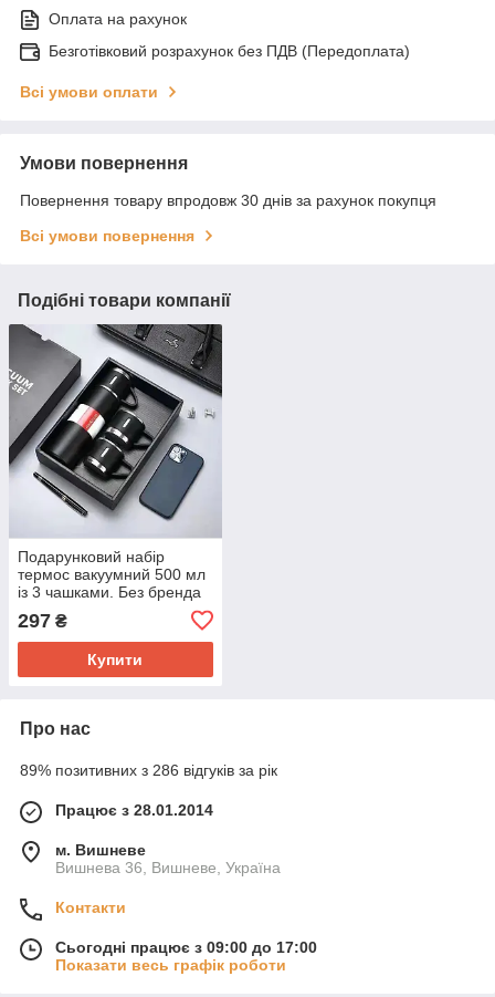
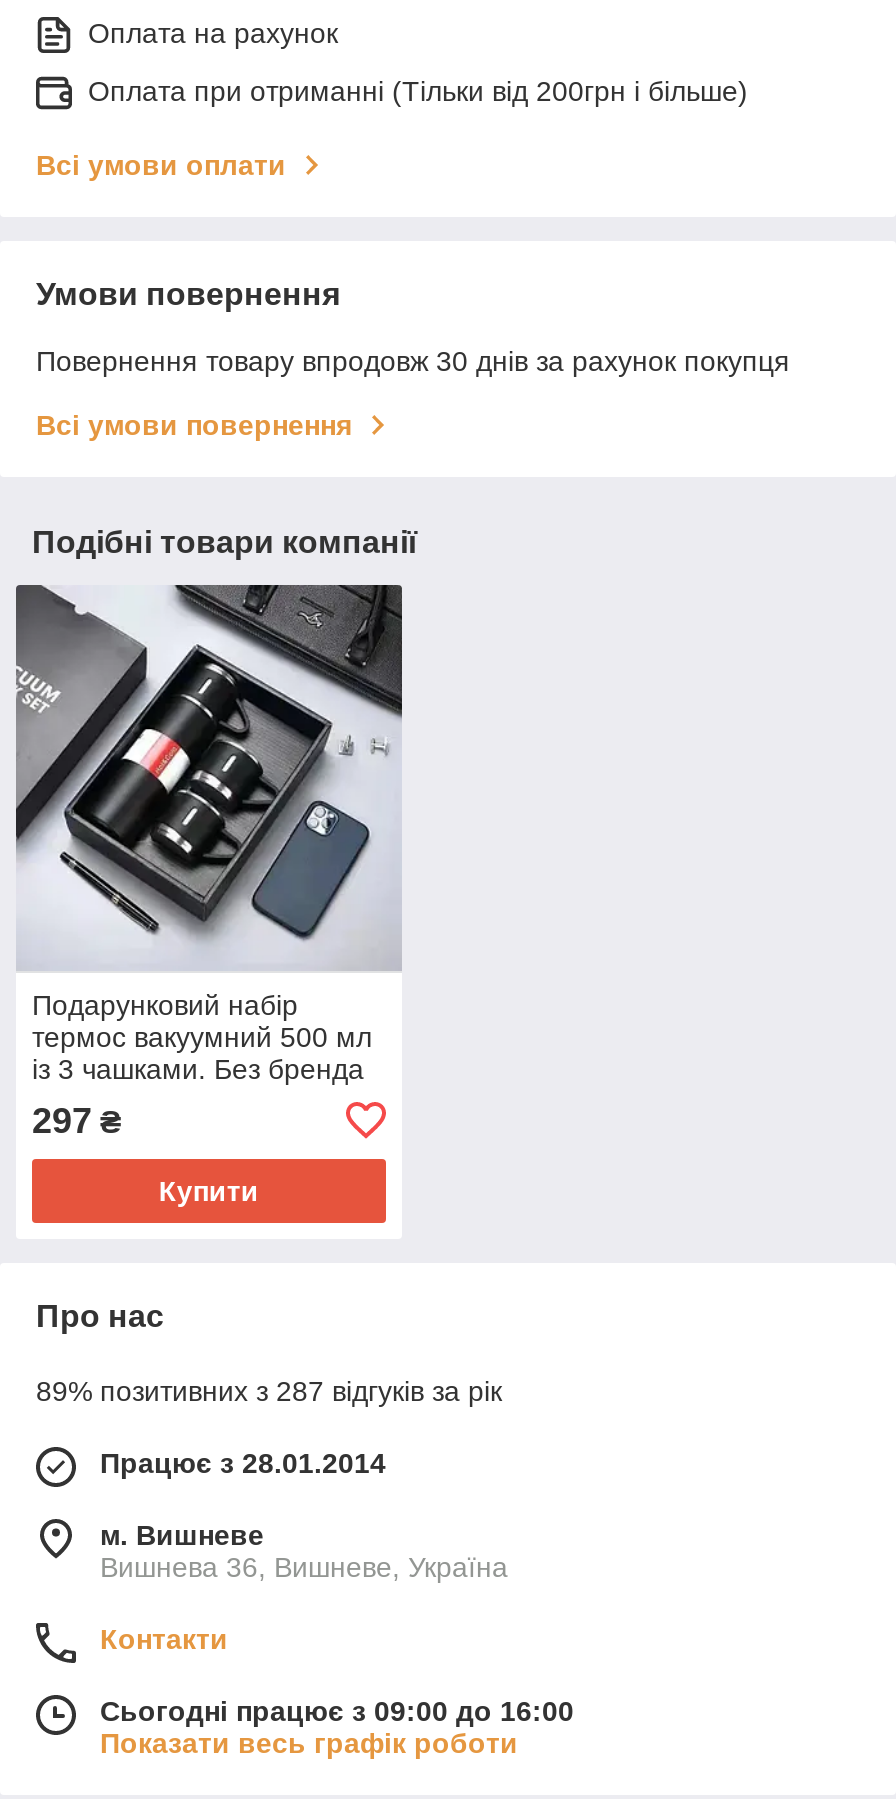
[49,42,410,60] Безготівковий розрахунок без ПДВ (Передоплата) -> [88,75,748,107] Оплата при отриманні (Тільки від 200грн і більше)
[20,761,277,779] 89% позитивних з 286 відгуків за рік -> [36,1375,502,1407] 89% позитивних з 287 відгуків за рік
[55,938,317,956] Сьогодні працює з 09:00 до 17:00 -> [100,1695,574,1727] Сьогодні працює з 09:00 до 16:00

